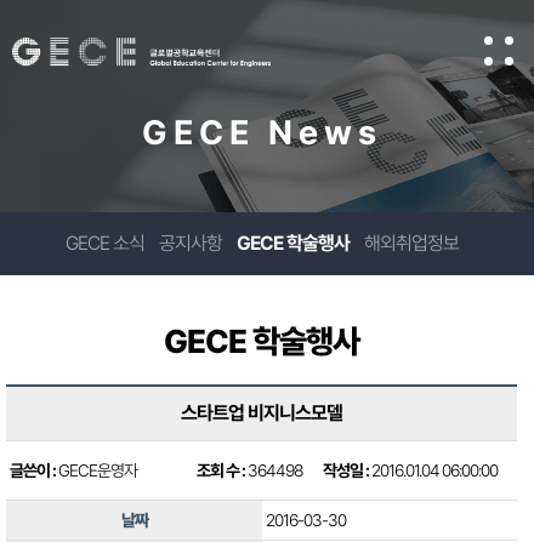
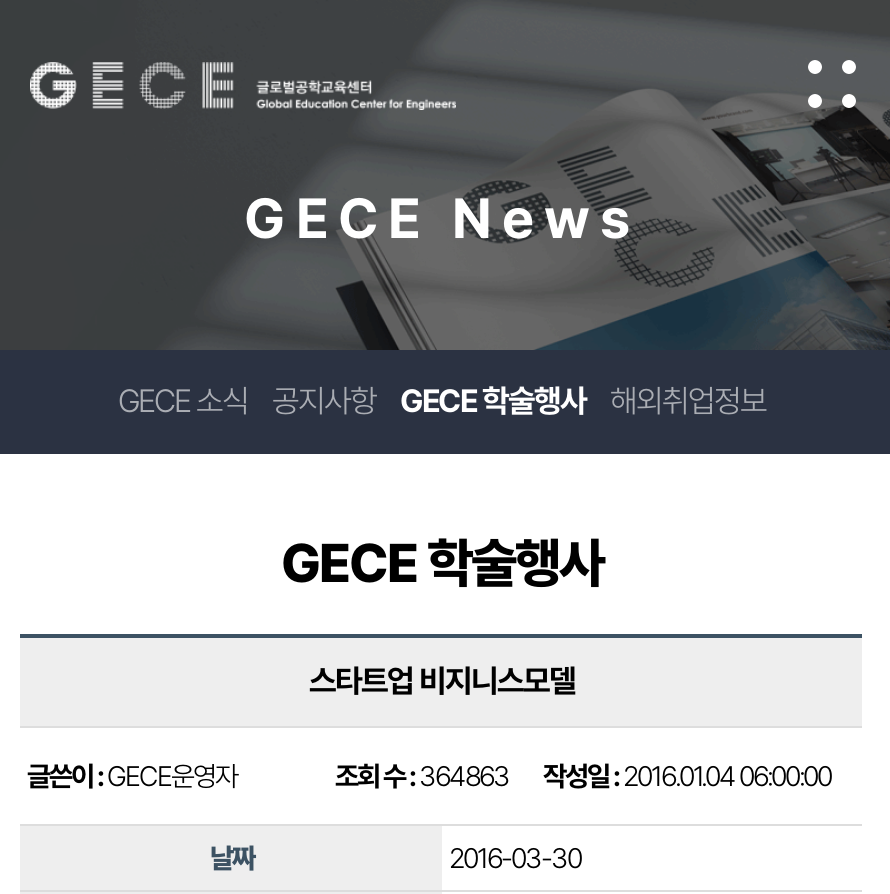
[197,461,498,480] 조회 수 : 364498 작성일 : 2016.01.04 06:00:00 -> [335,760,831,792] 조회 수 : 364863 작성일 : 2016.01.04 06:00:00

